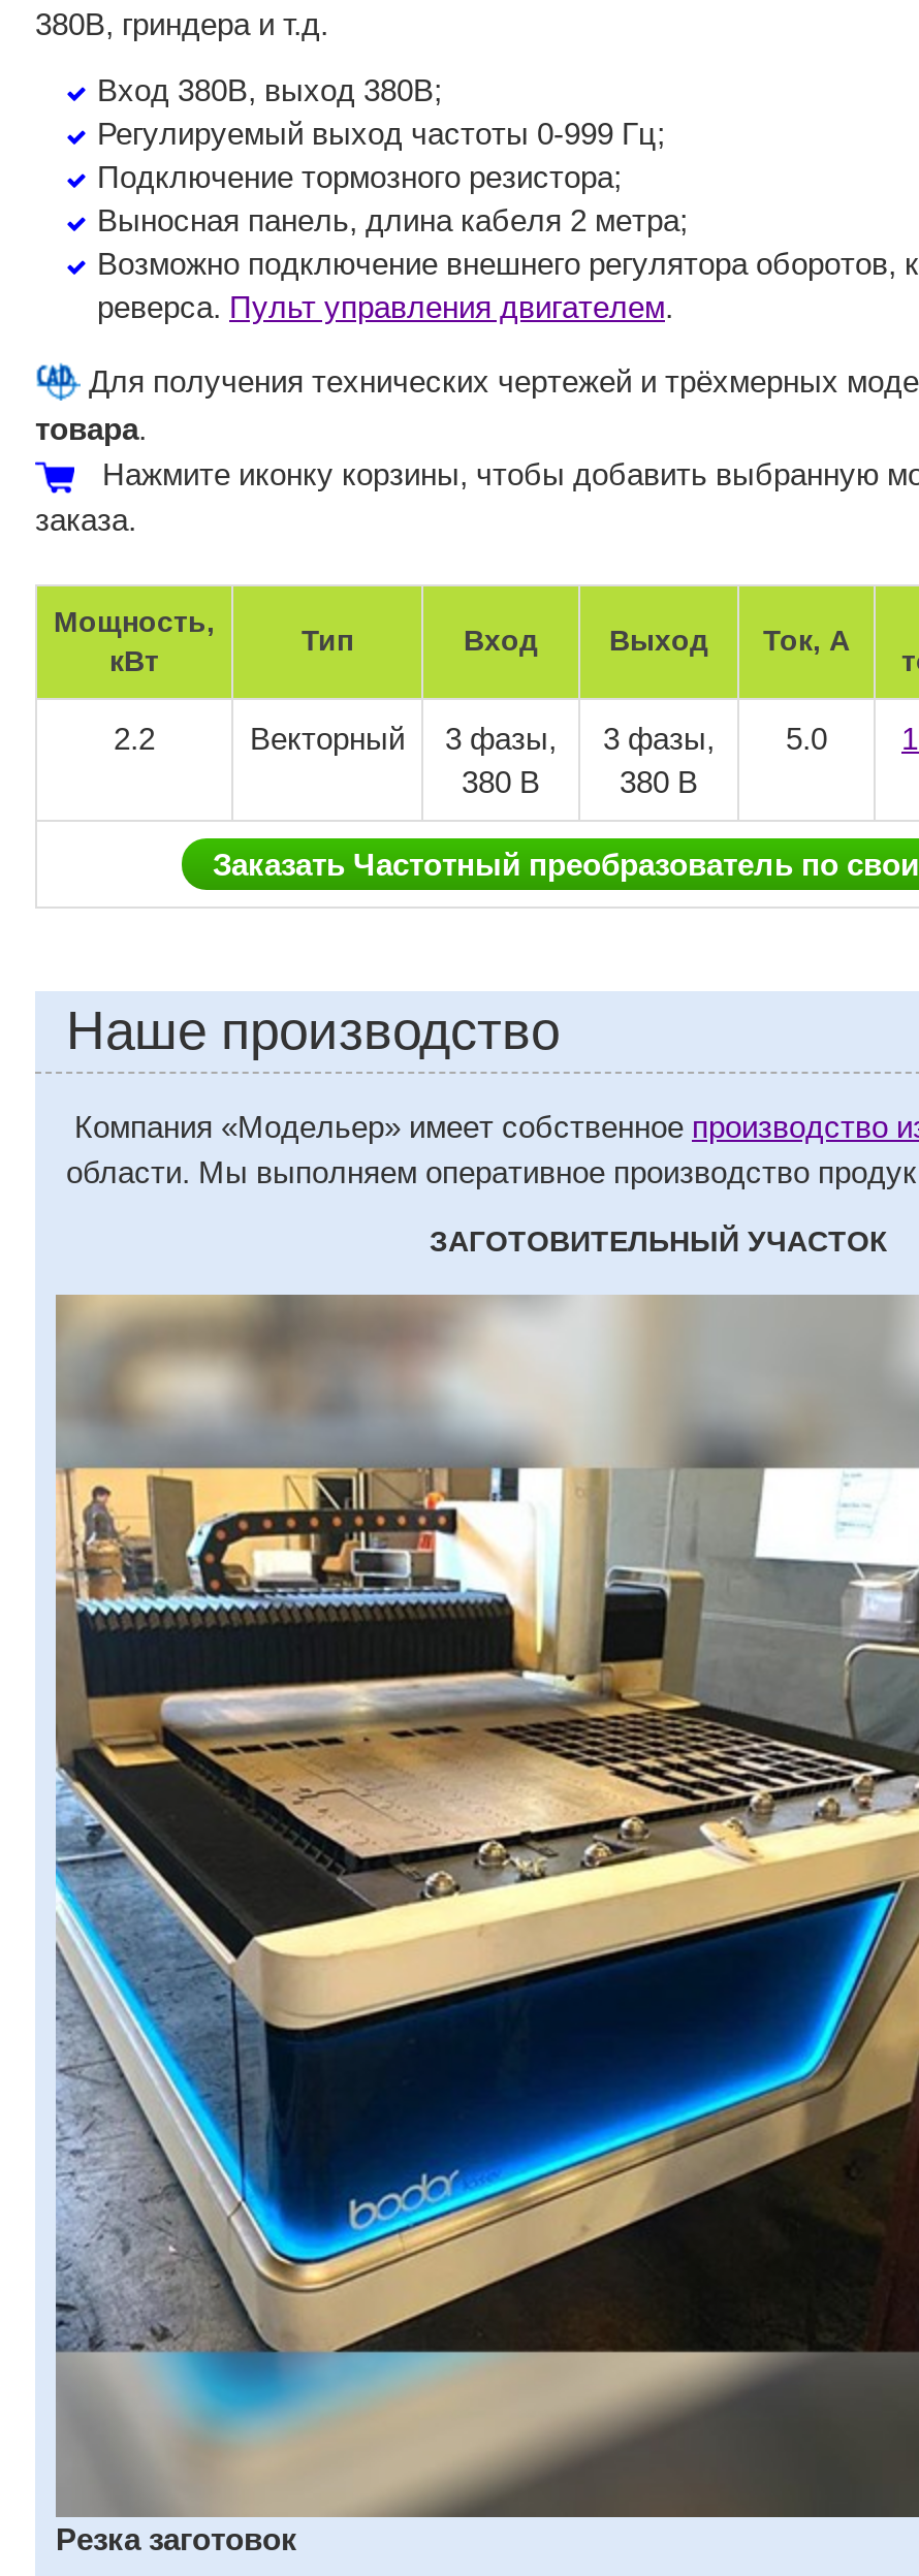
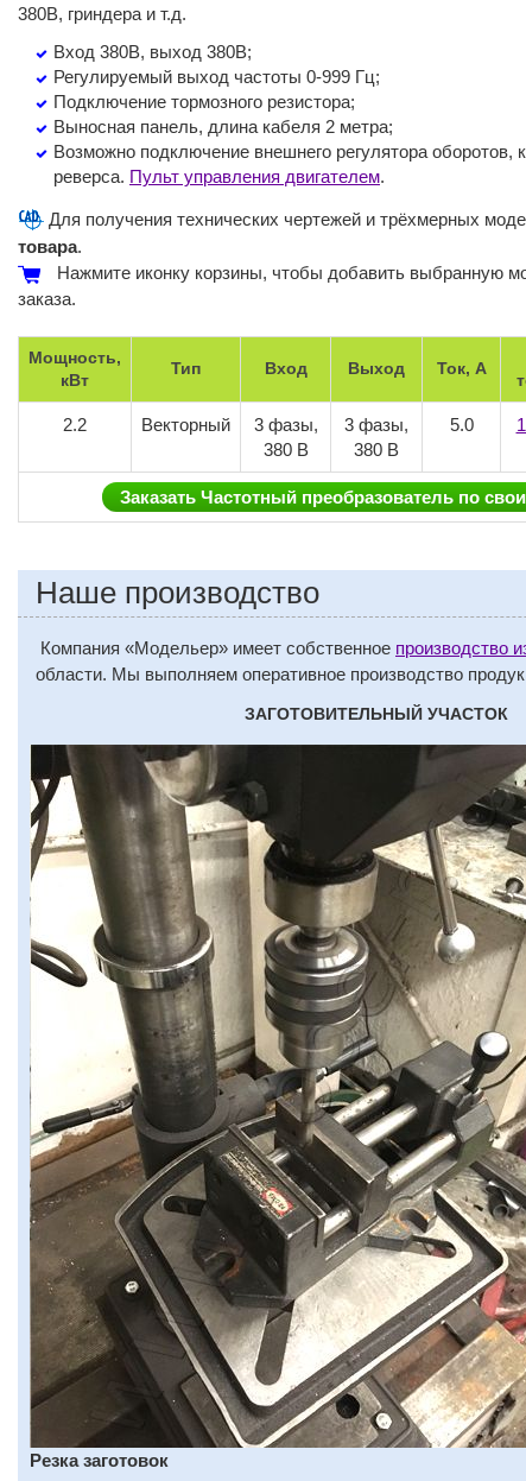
[54,1295,913,2519] [image] -> [28,743,522,1449] [image]

